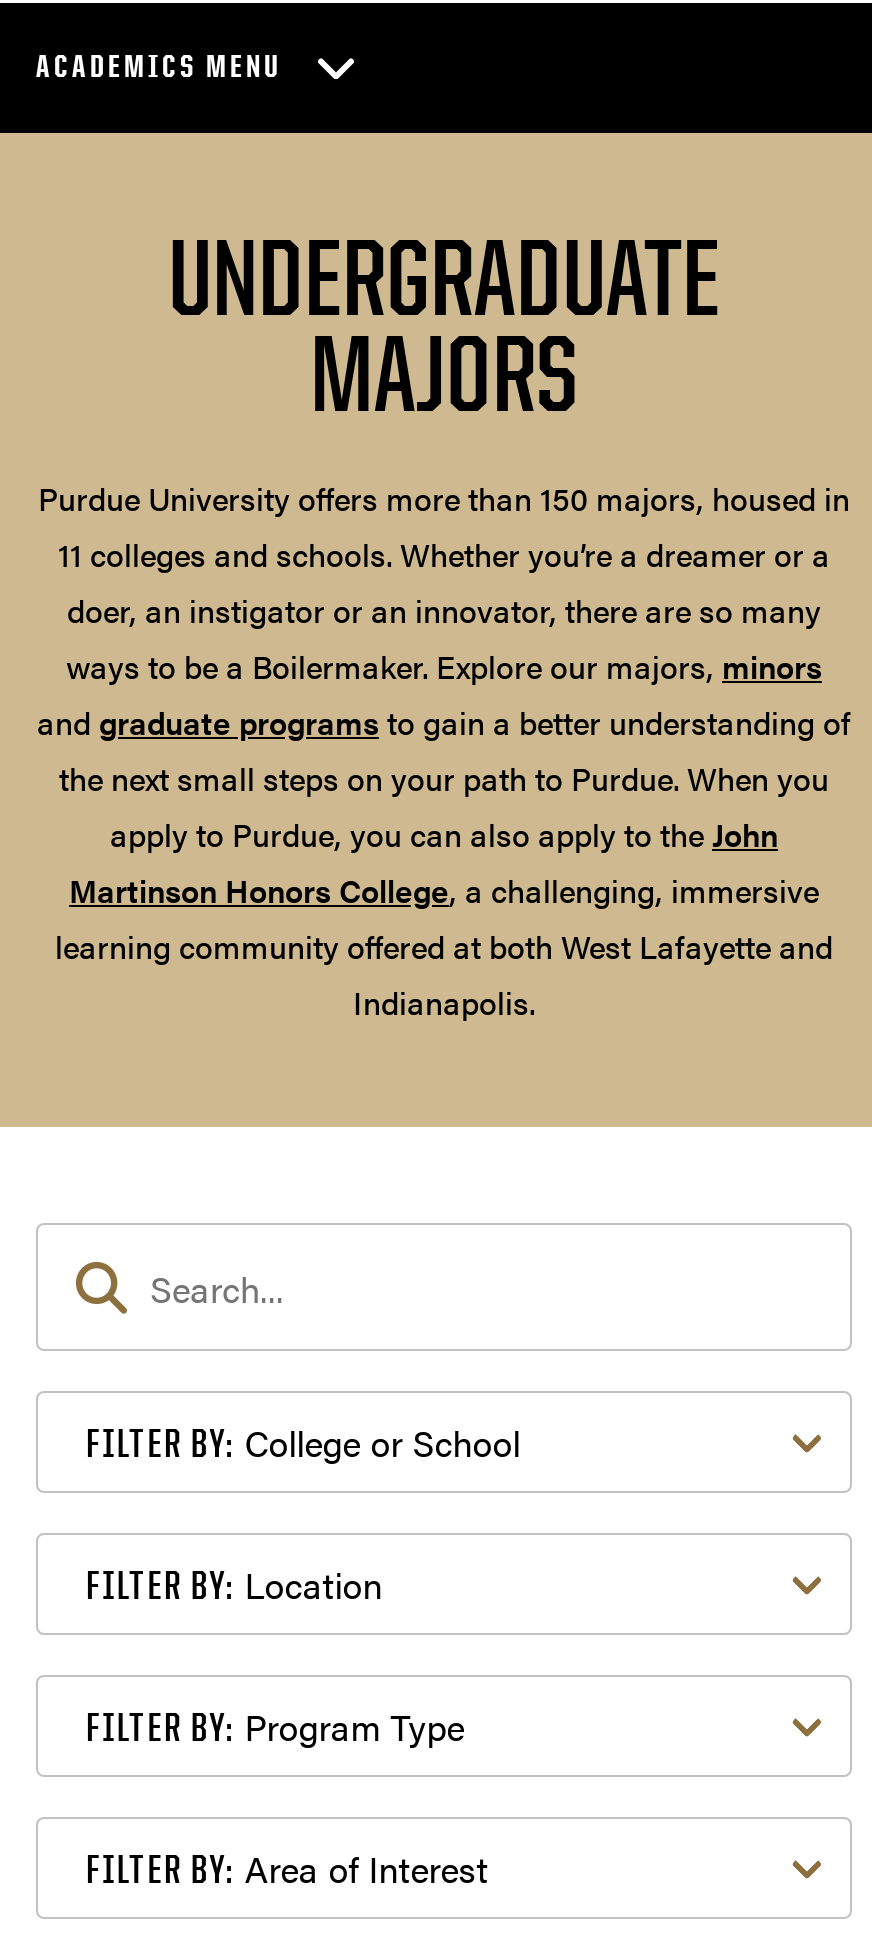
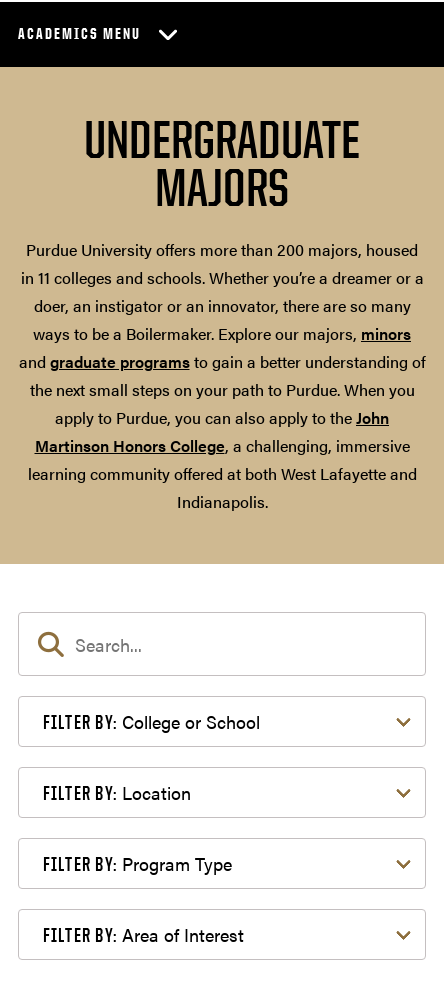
[38,475,850,577] Purdue University offers more than 150 majors, housed in | 11 colleges and schools. Whether you’re a dreamer or a -> [20,238,423,289] Purdue University offers more than 200 majors, housed | in 11 colleges and schools. Whether you’re a dreamer or a

